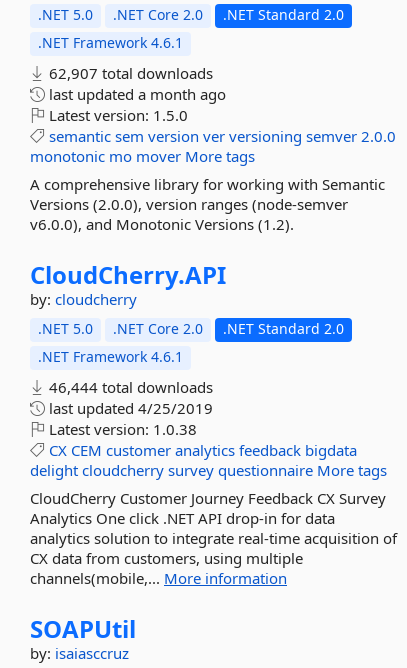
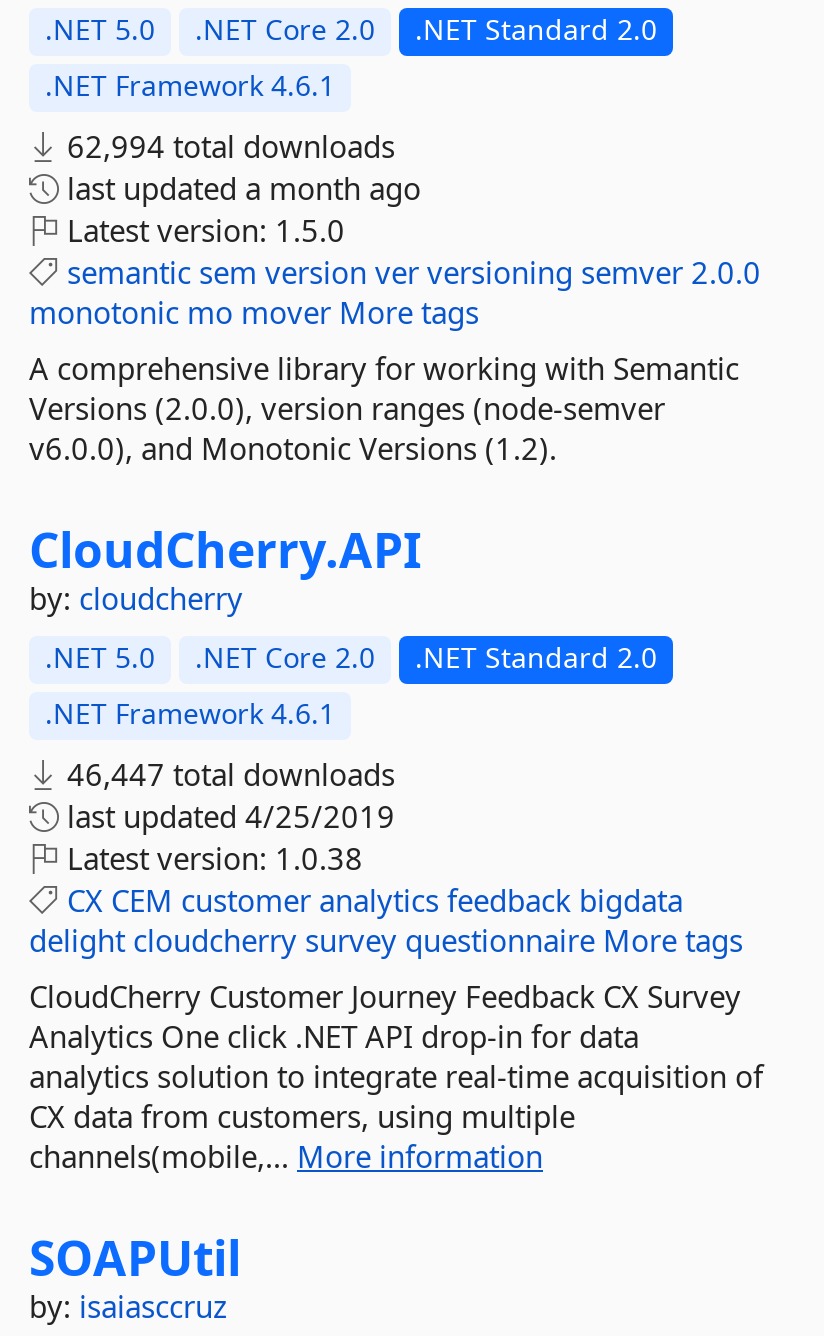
[45,63,213,83] 62,907 total downloads -> [59,126,395,166] 62,994 total downloads
[45,377,213,397] 46,444 total downloads -> [59,754,395,794] 46,447 total downloads

